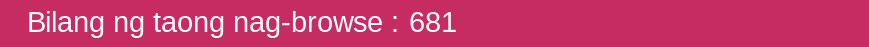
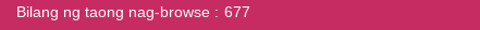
[27,6,457,38] Bilang ng taong nag-browse 681 -> [16,3,250,20] Bilang ng taong nag-browse 677

